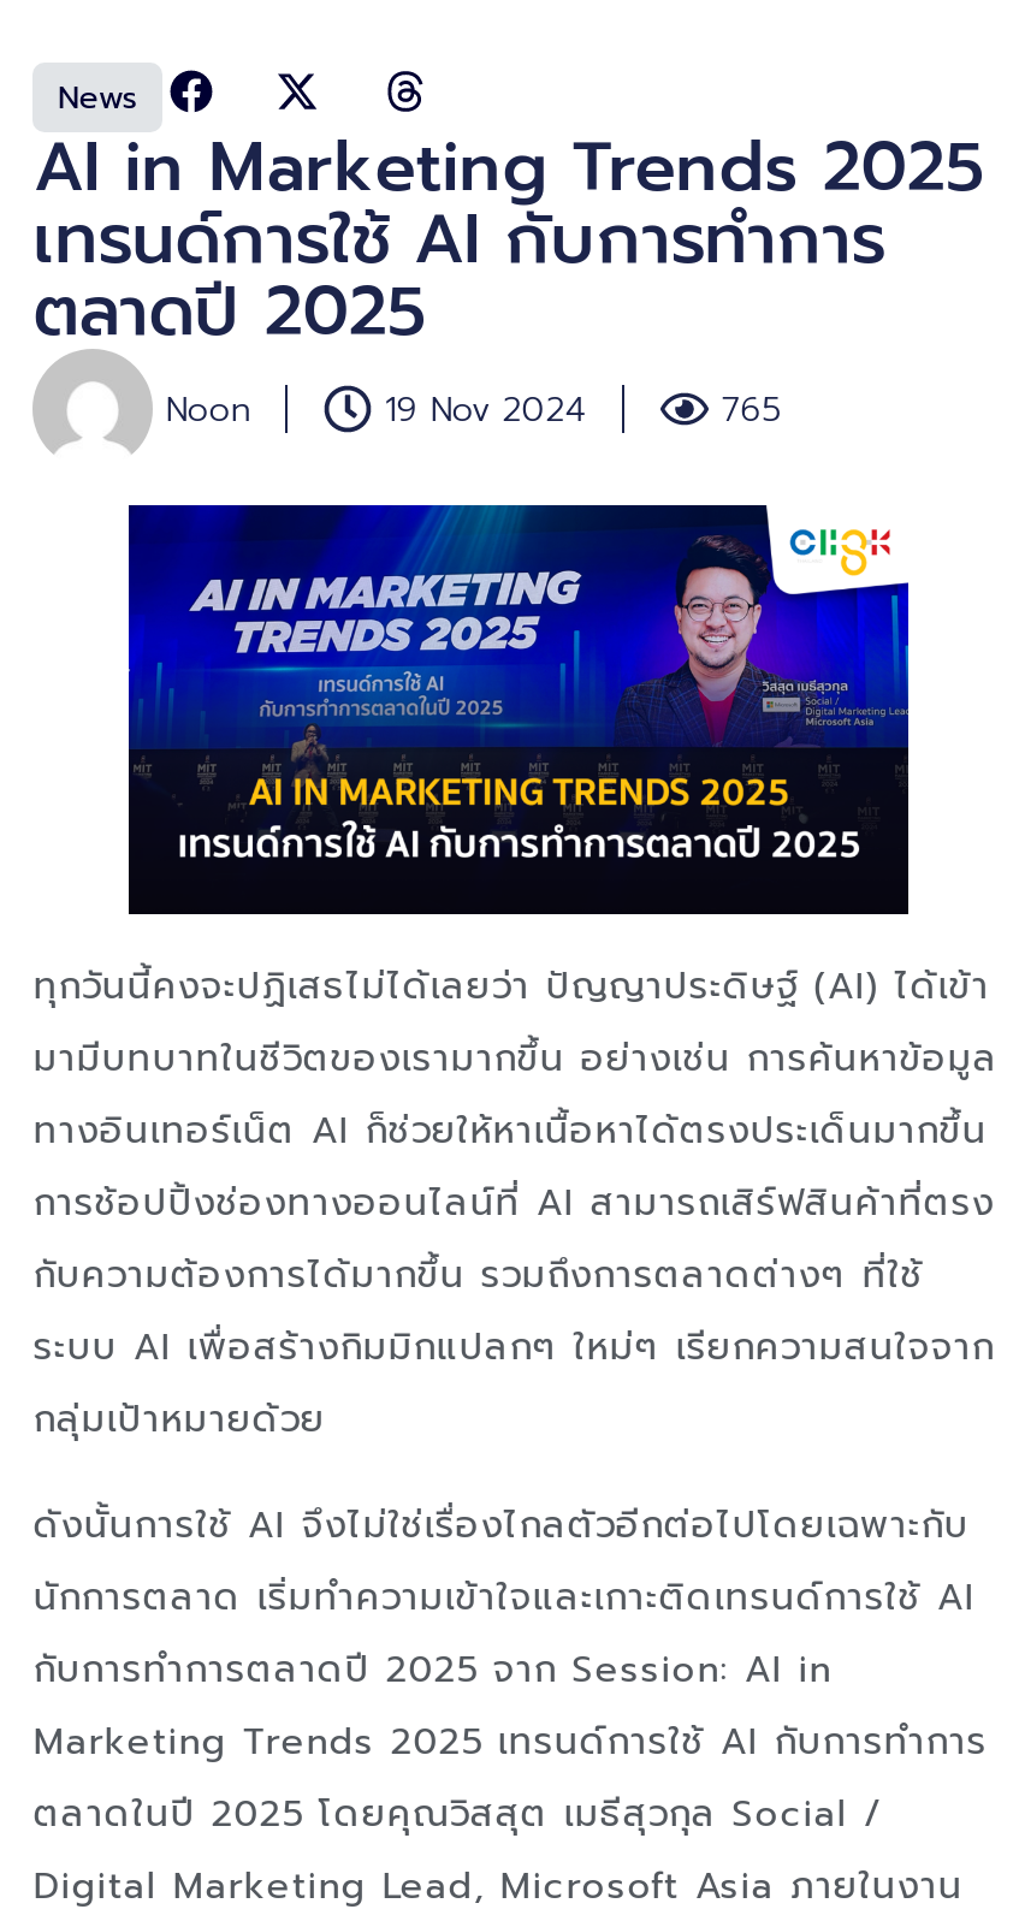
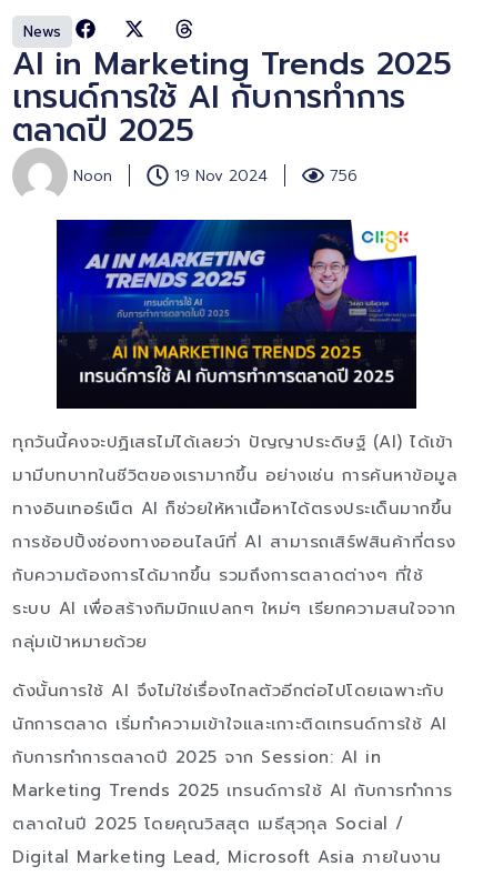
[722,385,782,435] 765 -> [330,164,358,188] 756

